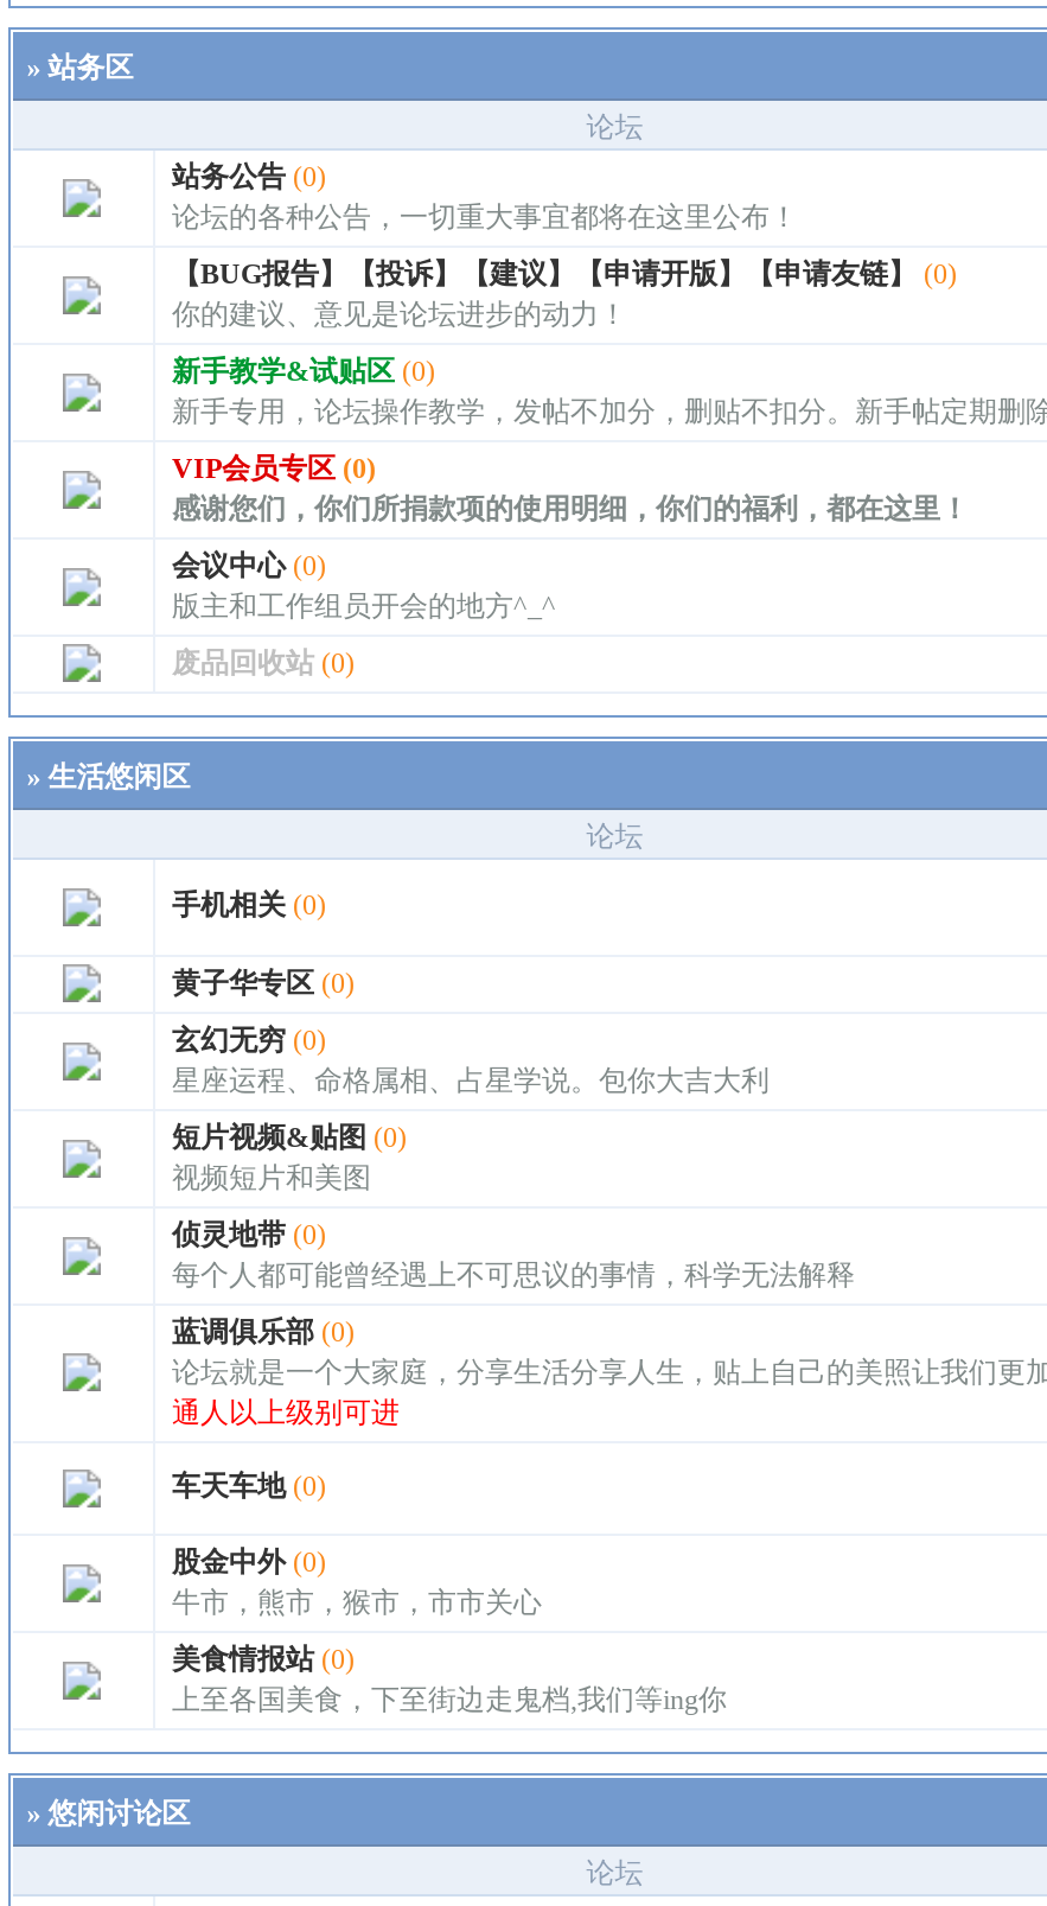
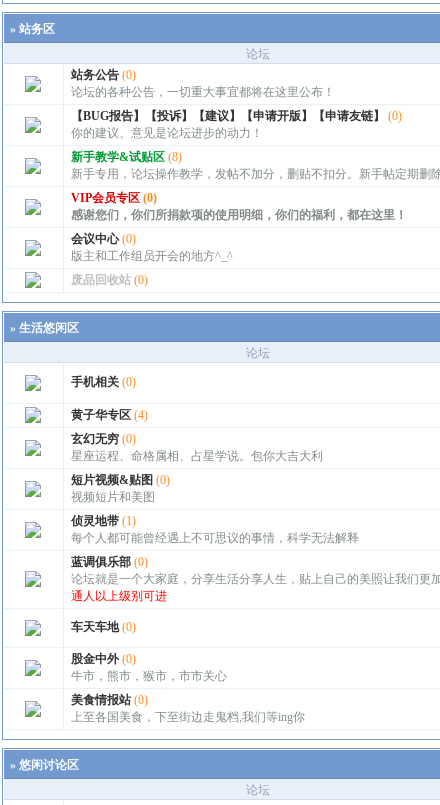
[172,354,435,387] 新手教学&试贴区 (0) -> [71,150,182,164] 新手教学&试贴区 (8)
[172,966,355,999] 黄子华专区 (0) -> [71,408,148,422] 黄子华专区 (4)
[172,1217,326,1250] 侦灵地带 (0) -> [71,514,136,528] 侦灵地带 (1)

